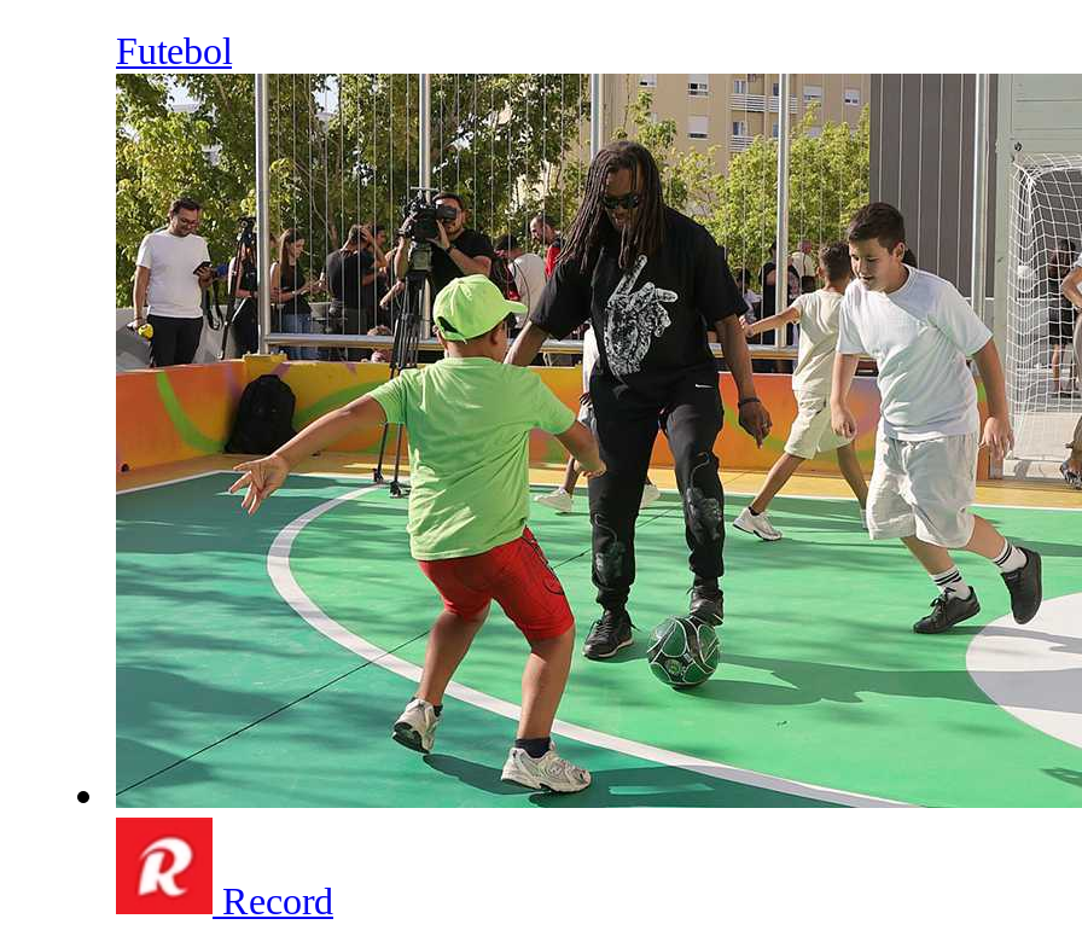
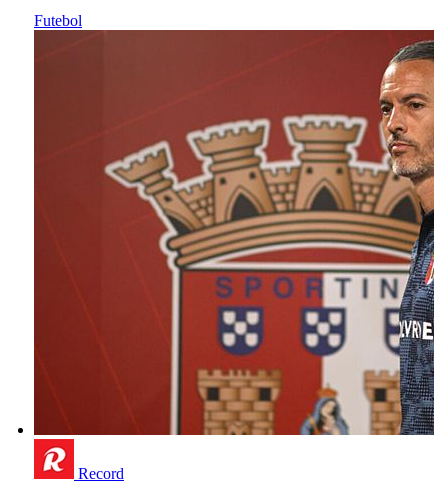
[114,74,1075,810] [image] -> [33,30,431,436] [image]

